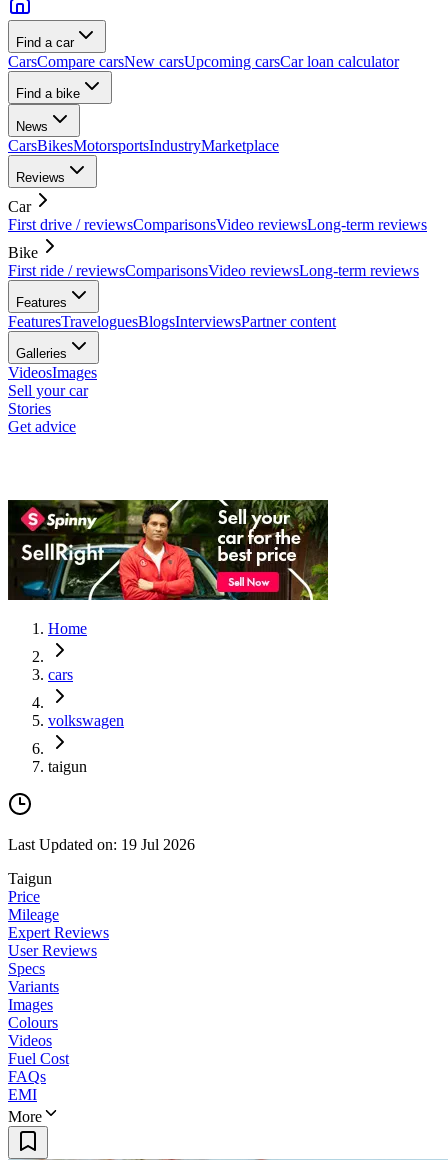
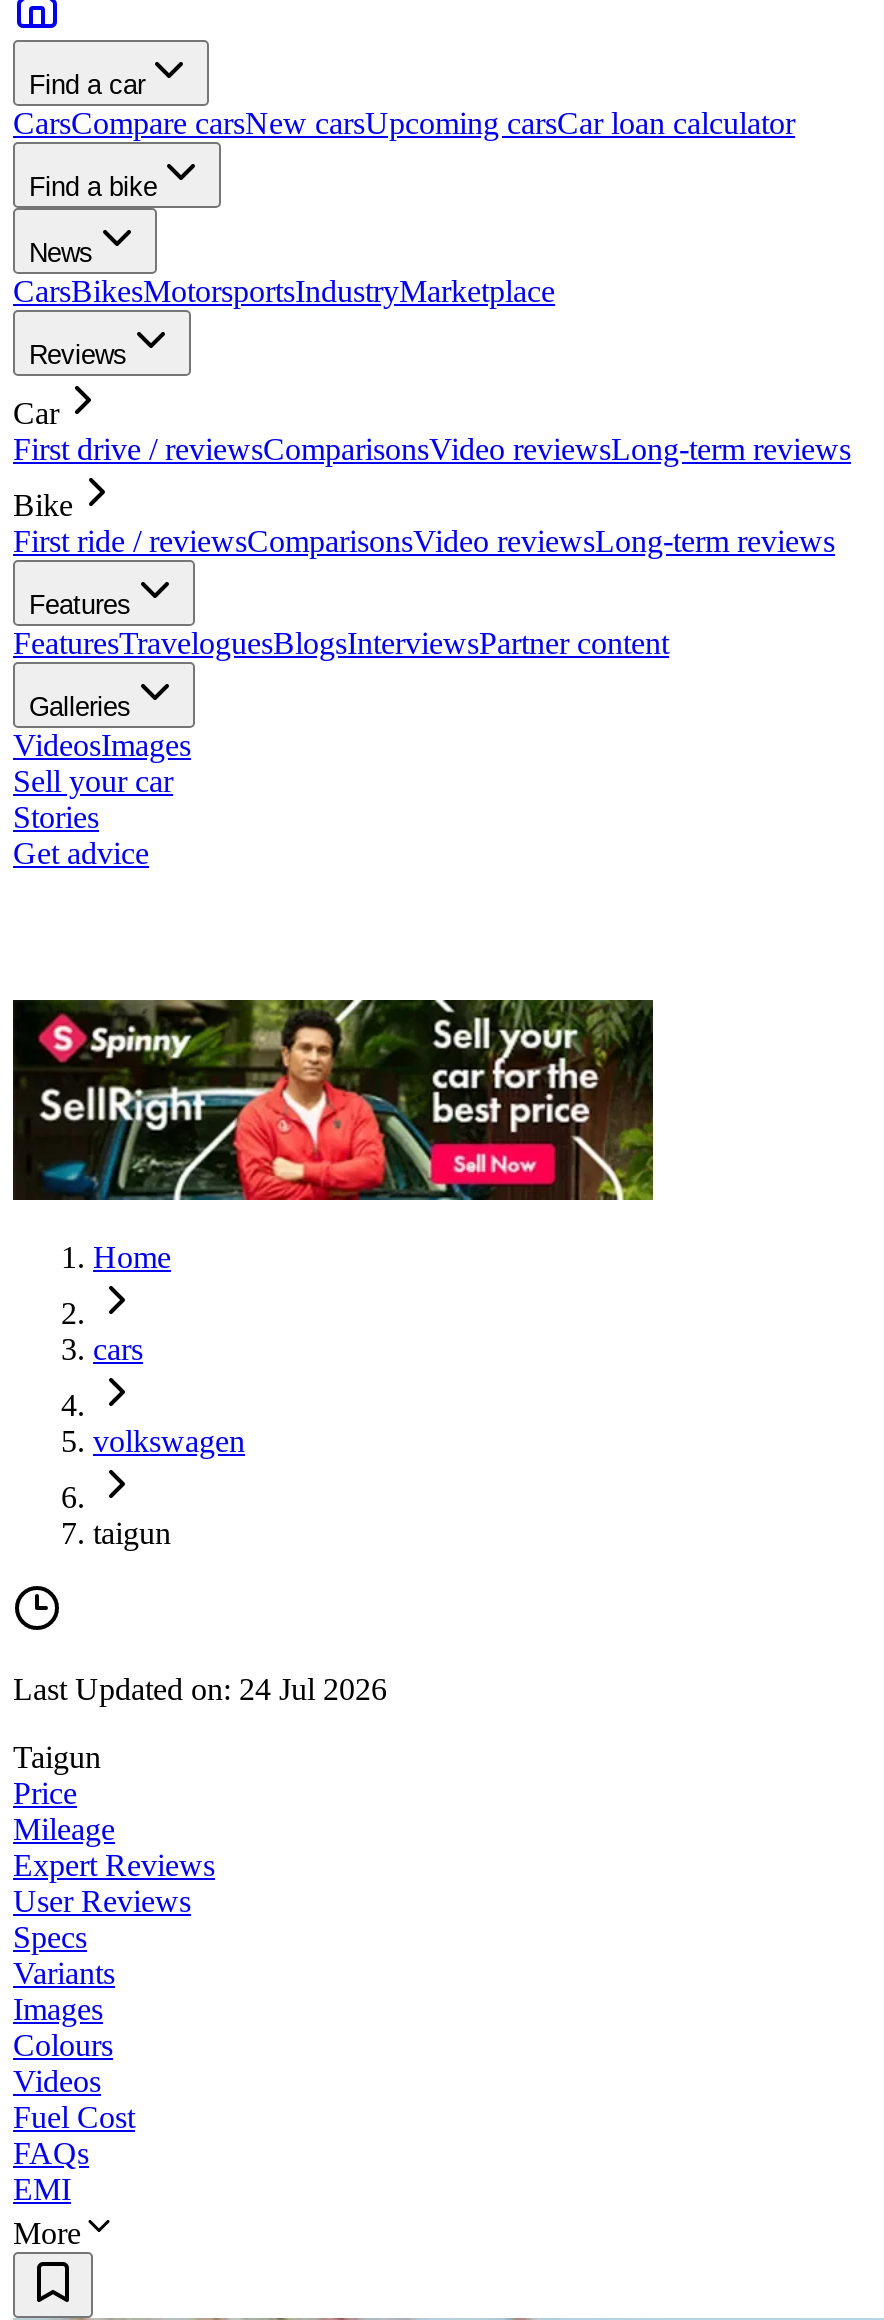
[8,836,195,853] Last Updated on: 19 Jul 2026 -> [13,1672,387,1706] Last Updated on: 24 Jul 2026

